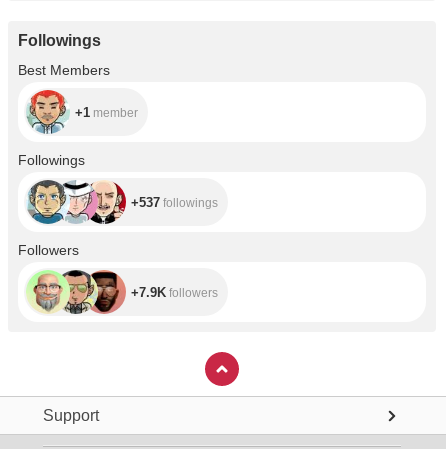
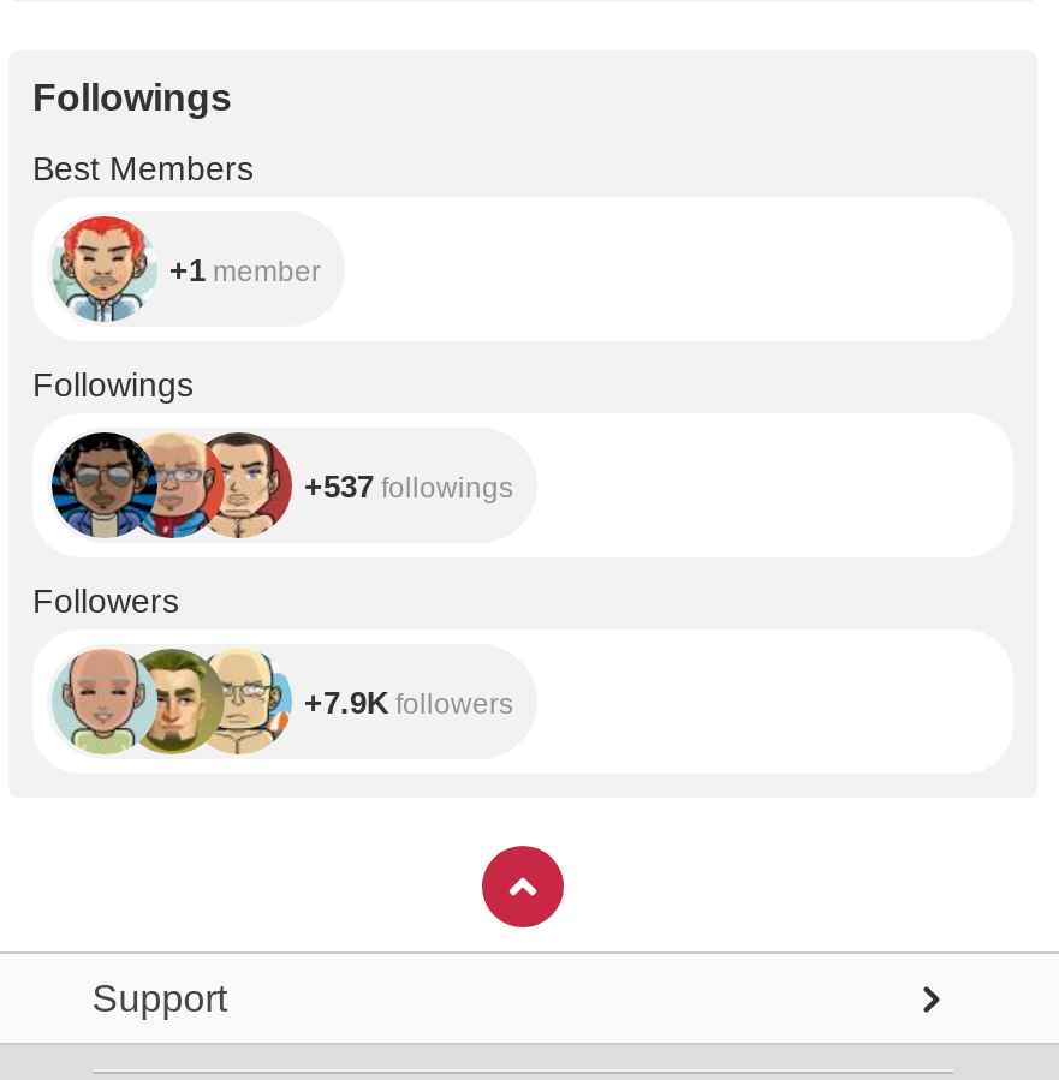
[26,180,126,225] [image] -> [49,430,292,538] [image]
[26,270,127,315] [image] -> [52,646,295,757] [image]

